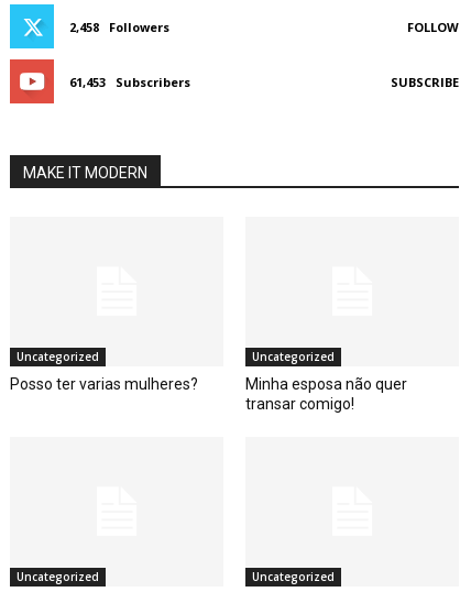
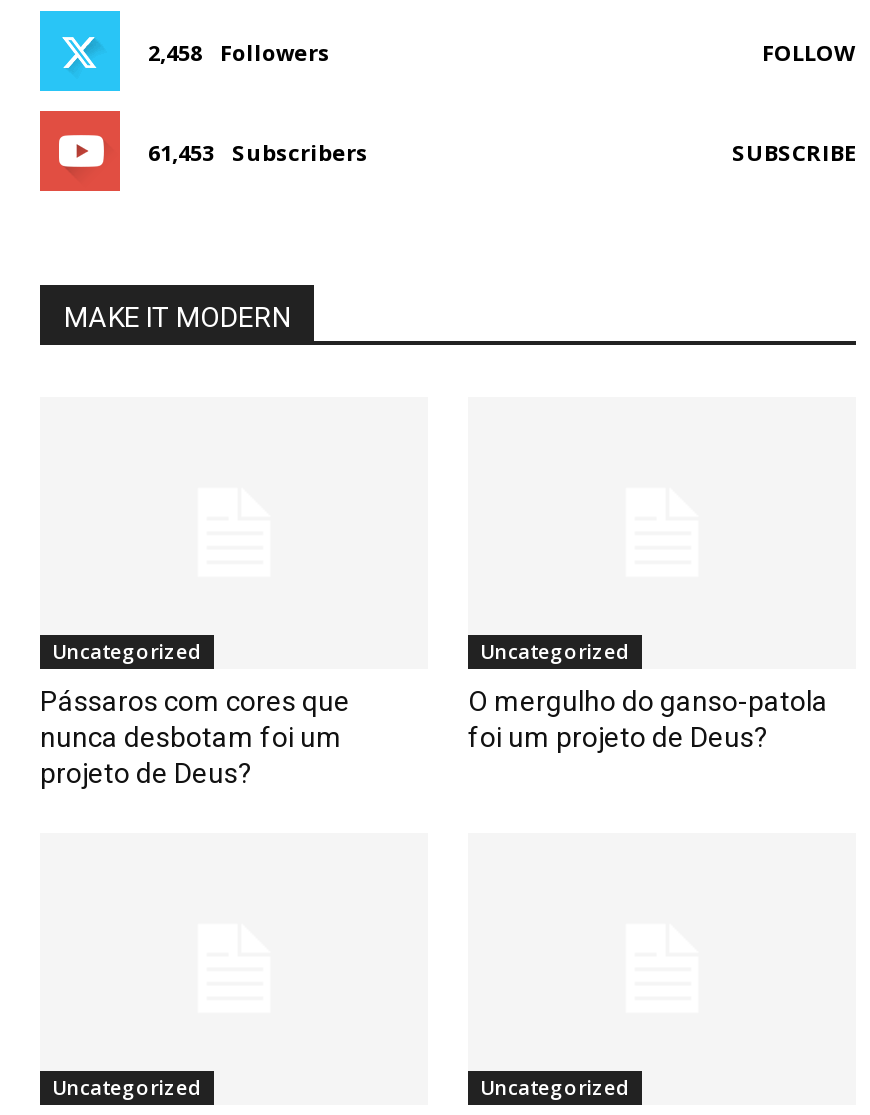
[10,375,198,393] Posso ter varias mulheres? -> [40,684,350,788] Pássaros com cores que | nunca desbotam foi um | projeto de Deus?
[245,375,407,412] Minha esposa não quer | transar comigo! -> [468,684,828,752] O mergulho do ganso-patola | foi um projeto de Deus?

